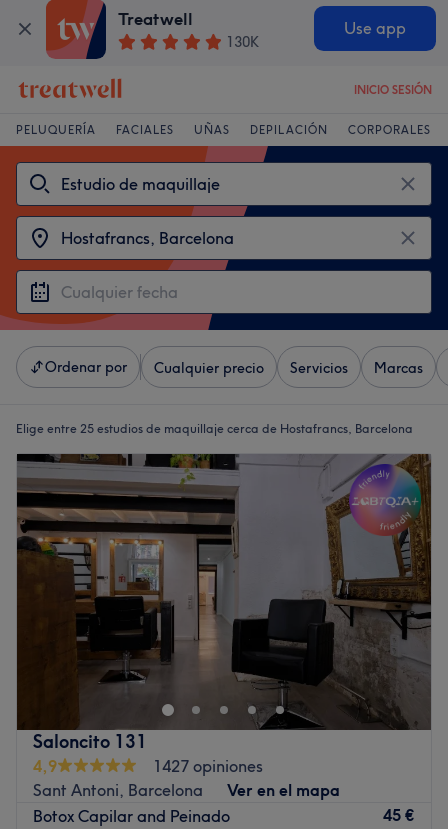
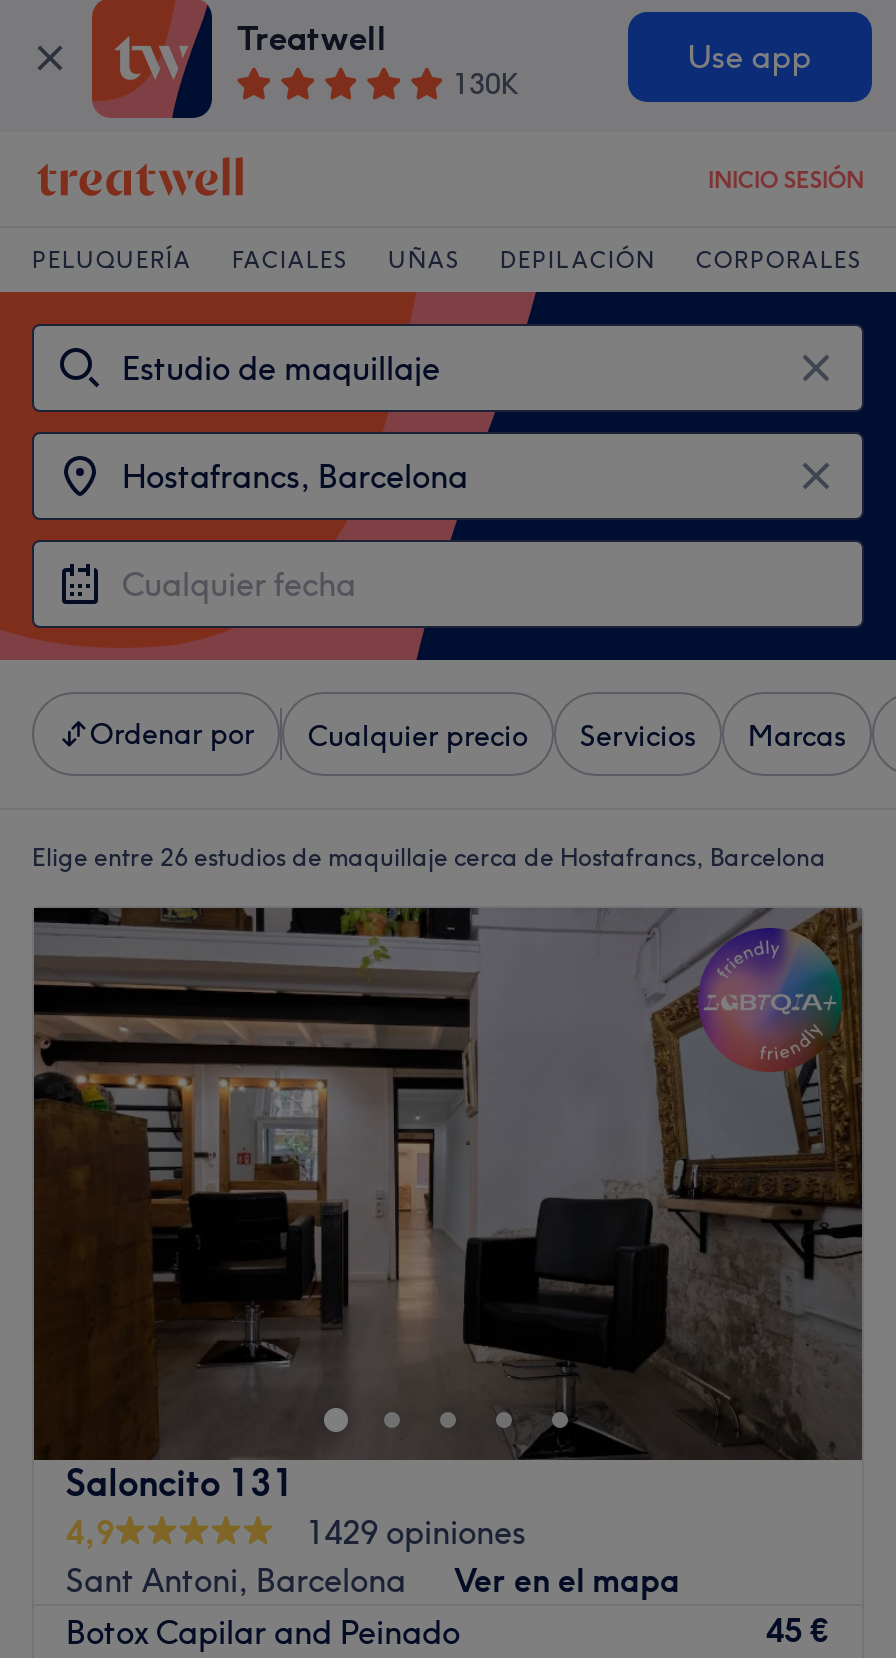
[16,421,413,436] Elige entre 25 estudios de maquillaje cerca de Hostafrancs, Barcelona -> [32,842,826,872] Elige entre 26 estudios de maquillaje cerca de Hostafrancs, Barcelona
[153,756,263,776] 1427 opiniones -> [306,1512,526,1552] 1429 opiniones

